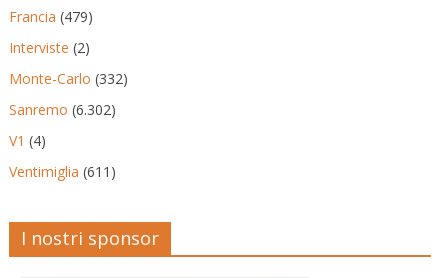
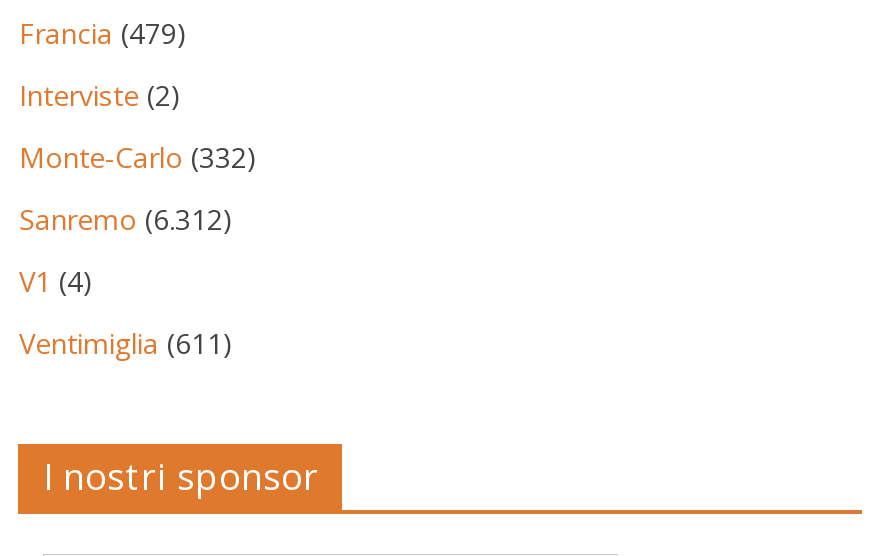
[9,100,116,119] Sanremo (6.302) -> [19,200,233,238] Sanremo (6.312)

